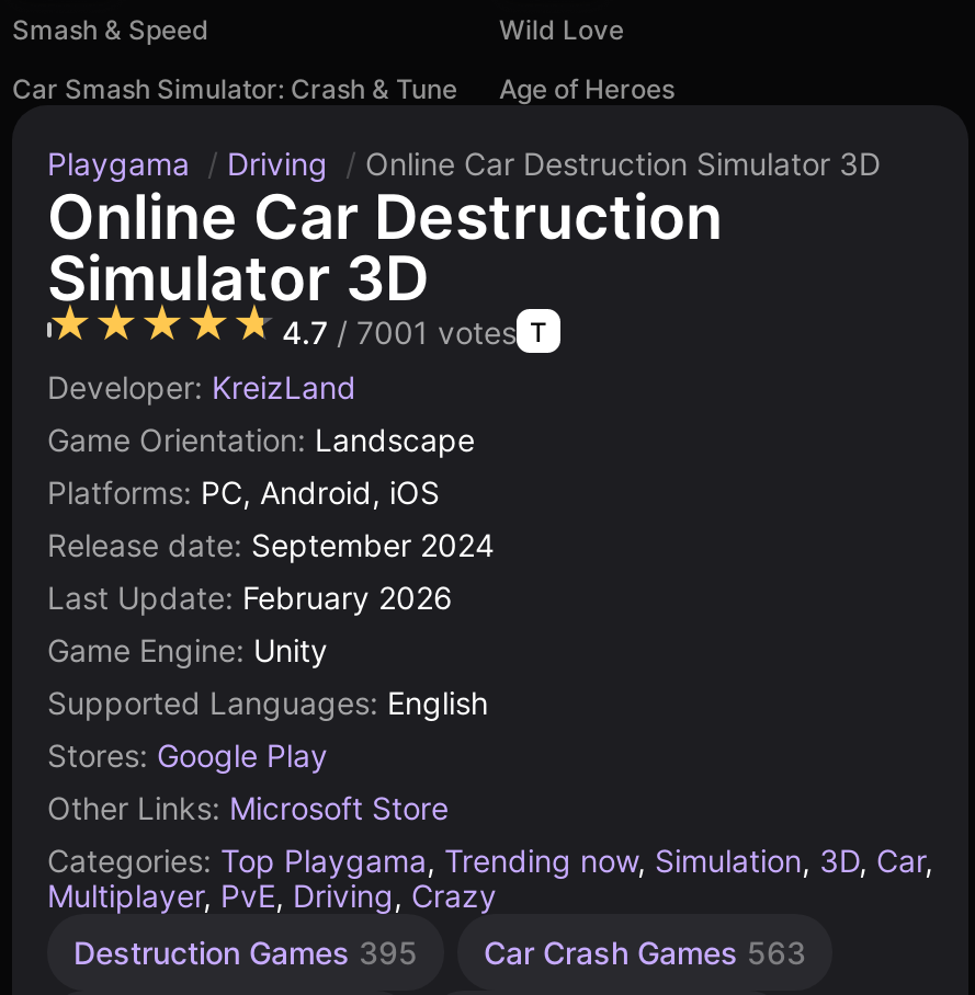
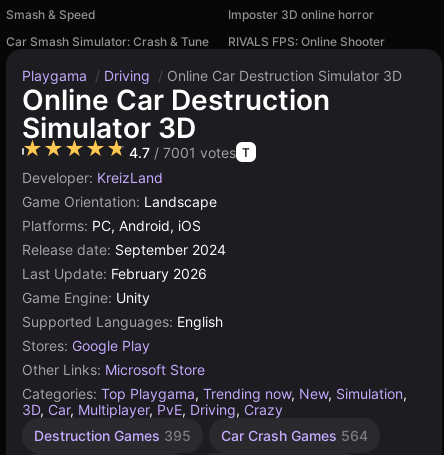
[499,13,624,46] Wild Love -> [228,7,374,22] Imposter 3D online horror
[499,72,674,105] Age of Heroes -> [228,34,385,49] RIVALS FPS: Online Shooter
[47,842,933,914] Categories: Top Playgama, Trending now, Simulation, 3D, Car, | Multiplayer, PvE, Driving, Crazy -> [22,385,407,418] Categories: Top Playgama, Trending now, New, Simulation, | 3D, Car, Multiplayer, PvE, Driving, Crazy
[484,934,806,971] Car Crash Games 563 -> [221,427,368,444] Car Crash Games 564

